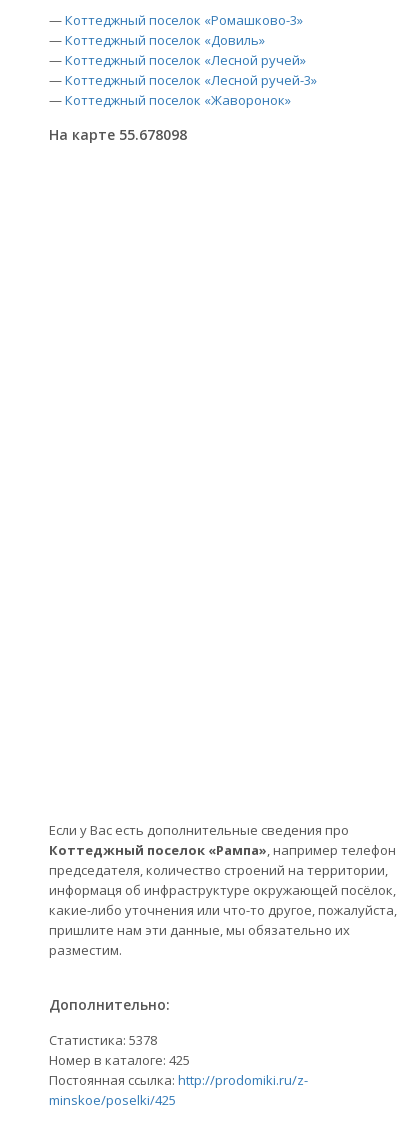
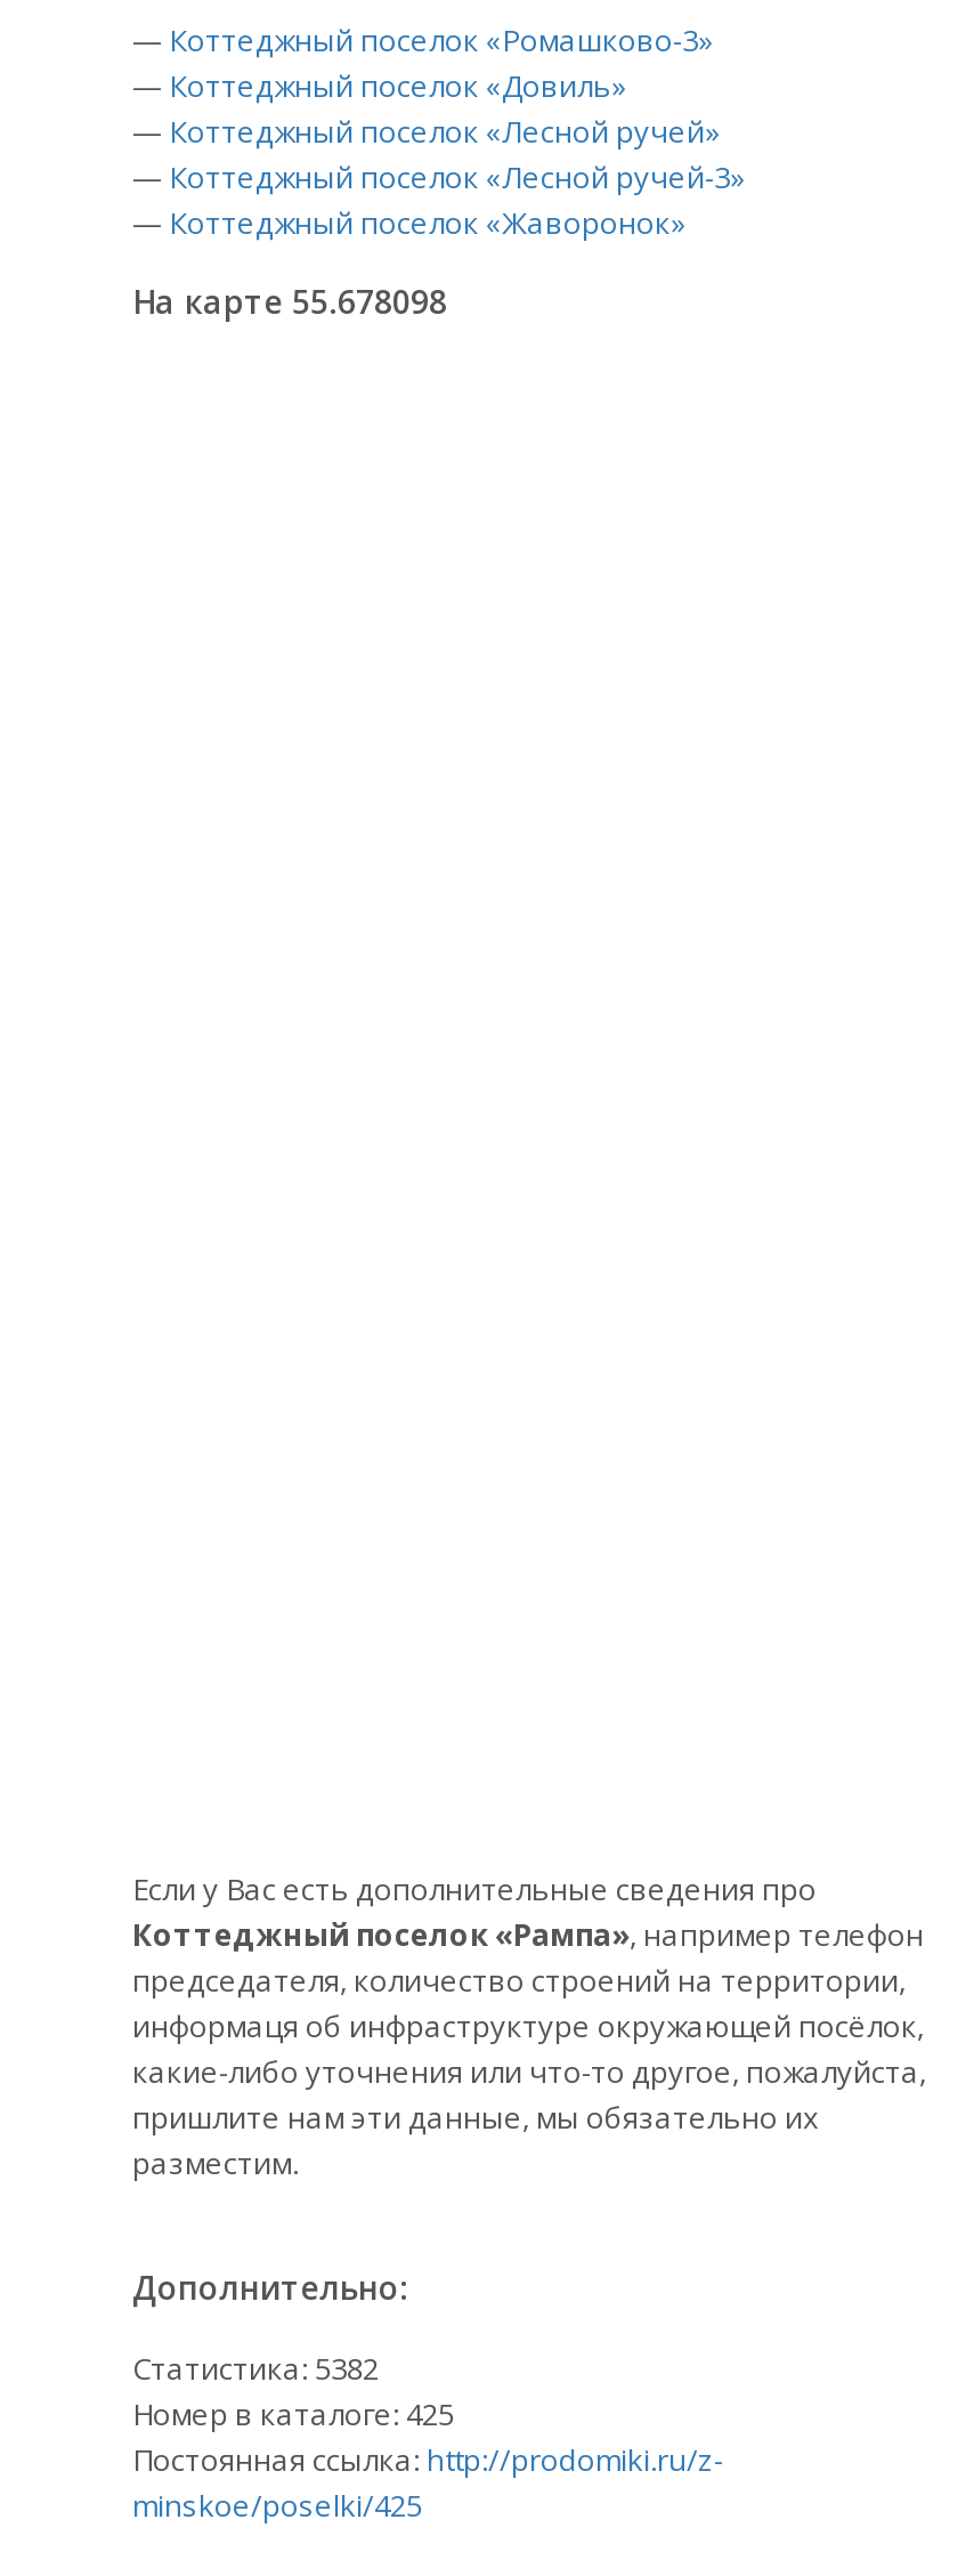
[49,1031,157,1049] Статистика: 5378 -> [132,2348,379,2389] Статистика: 5382

